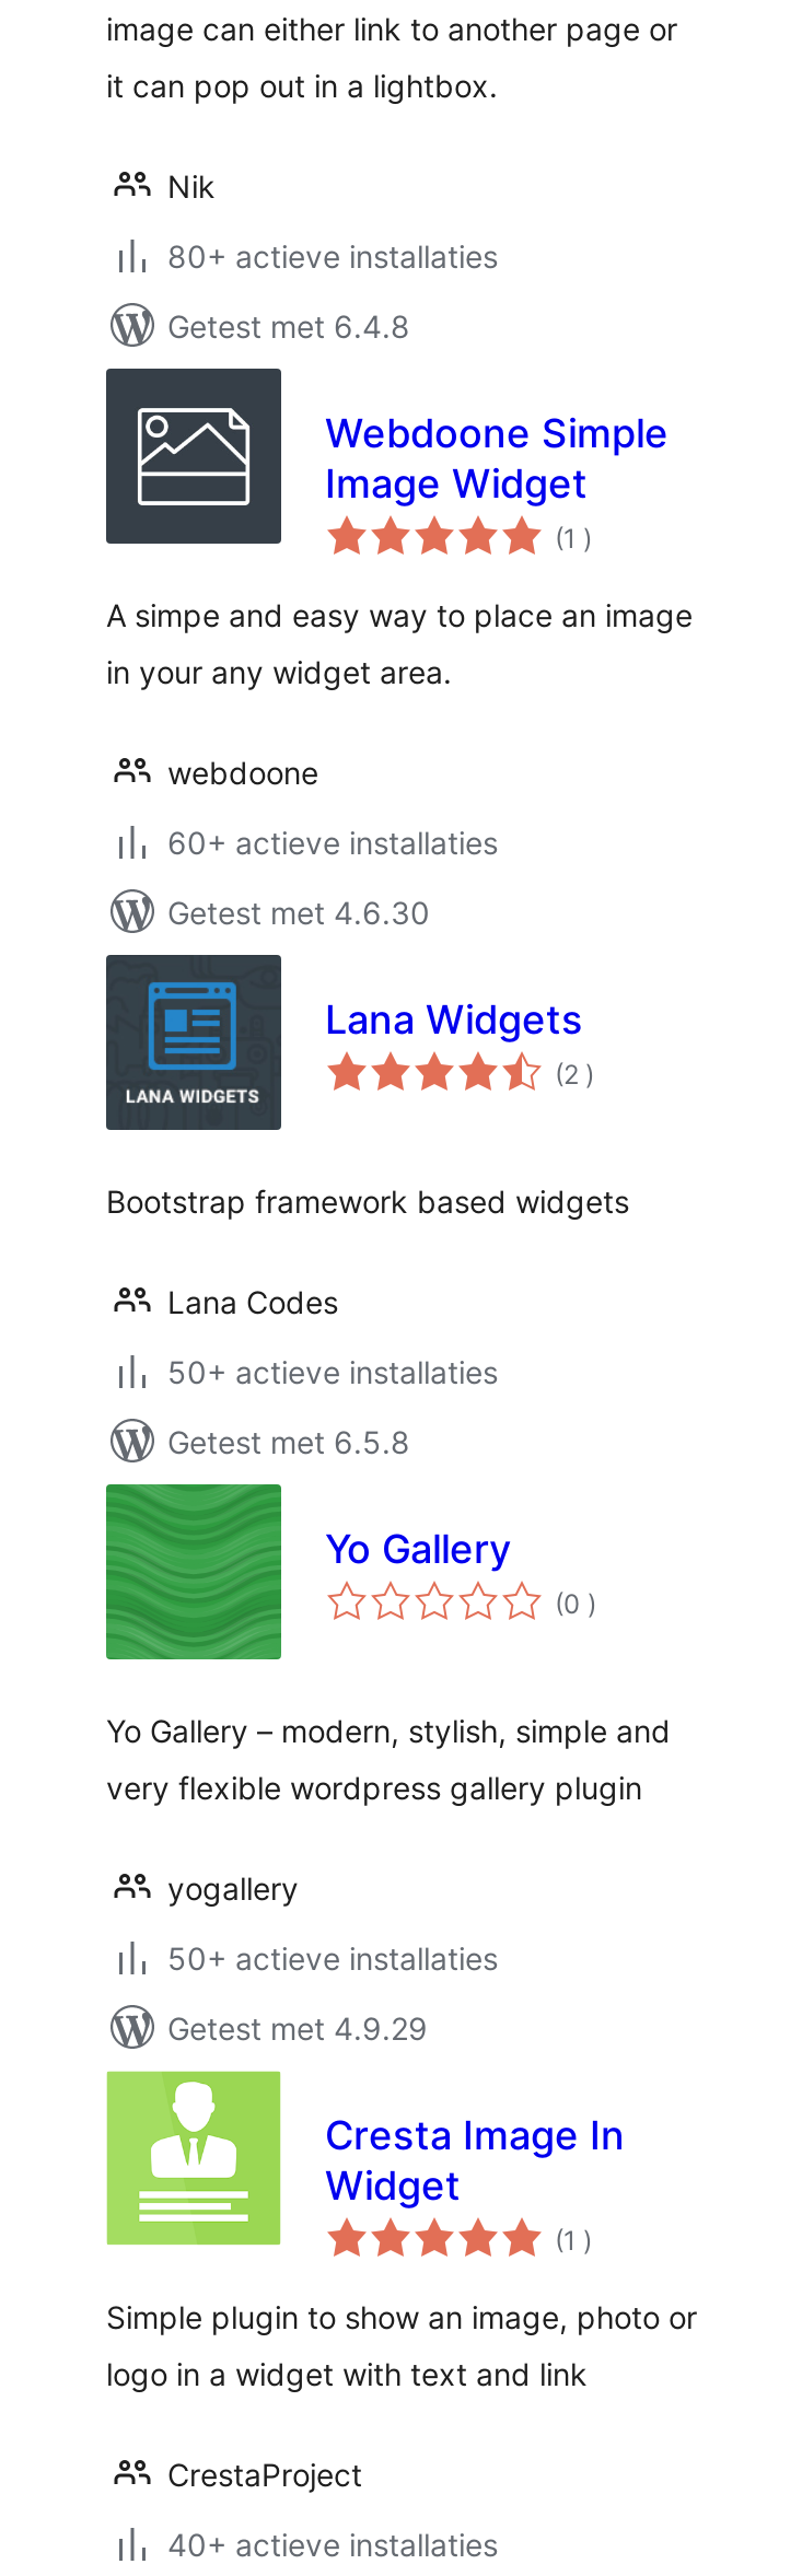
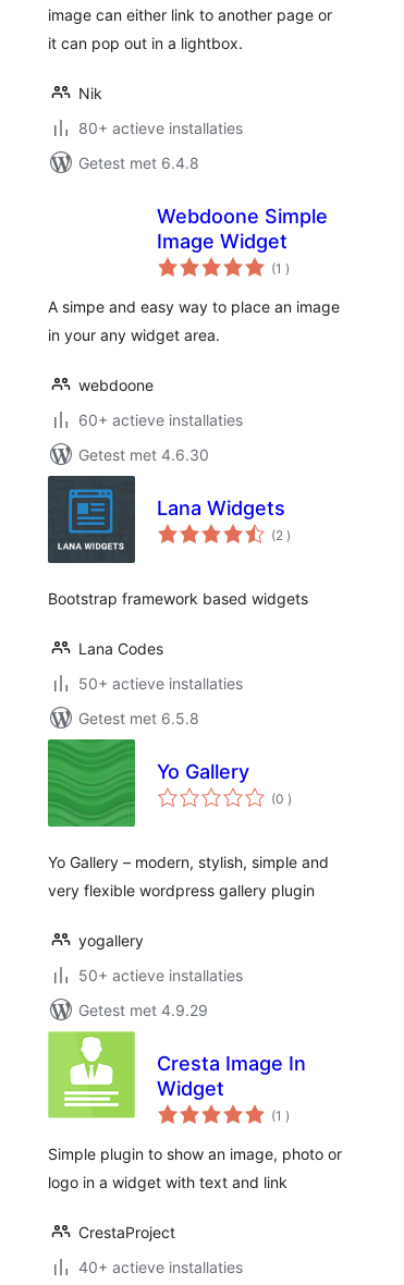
[104,366,283,546] [image] -> none

